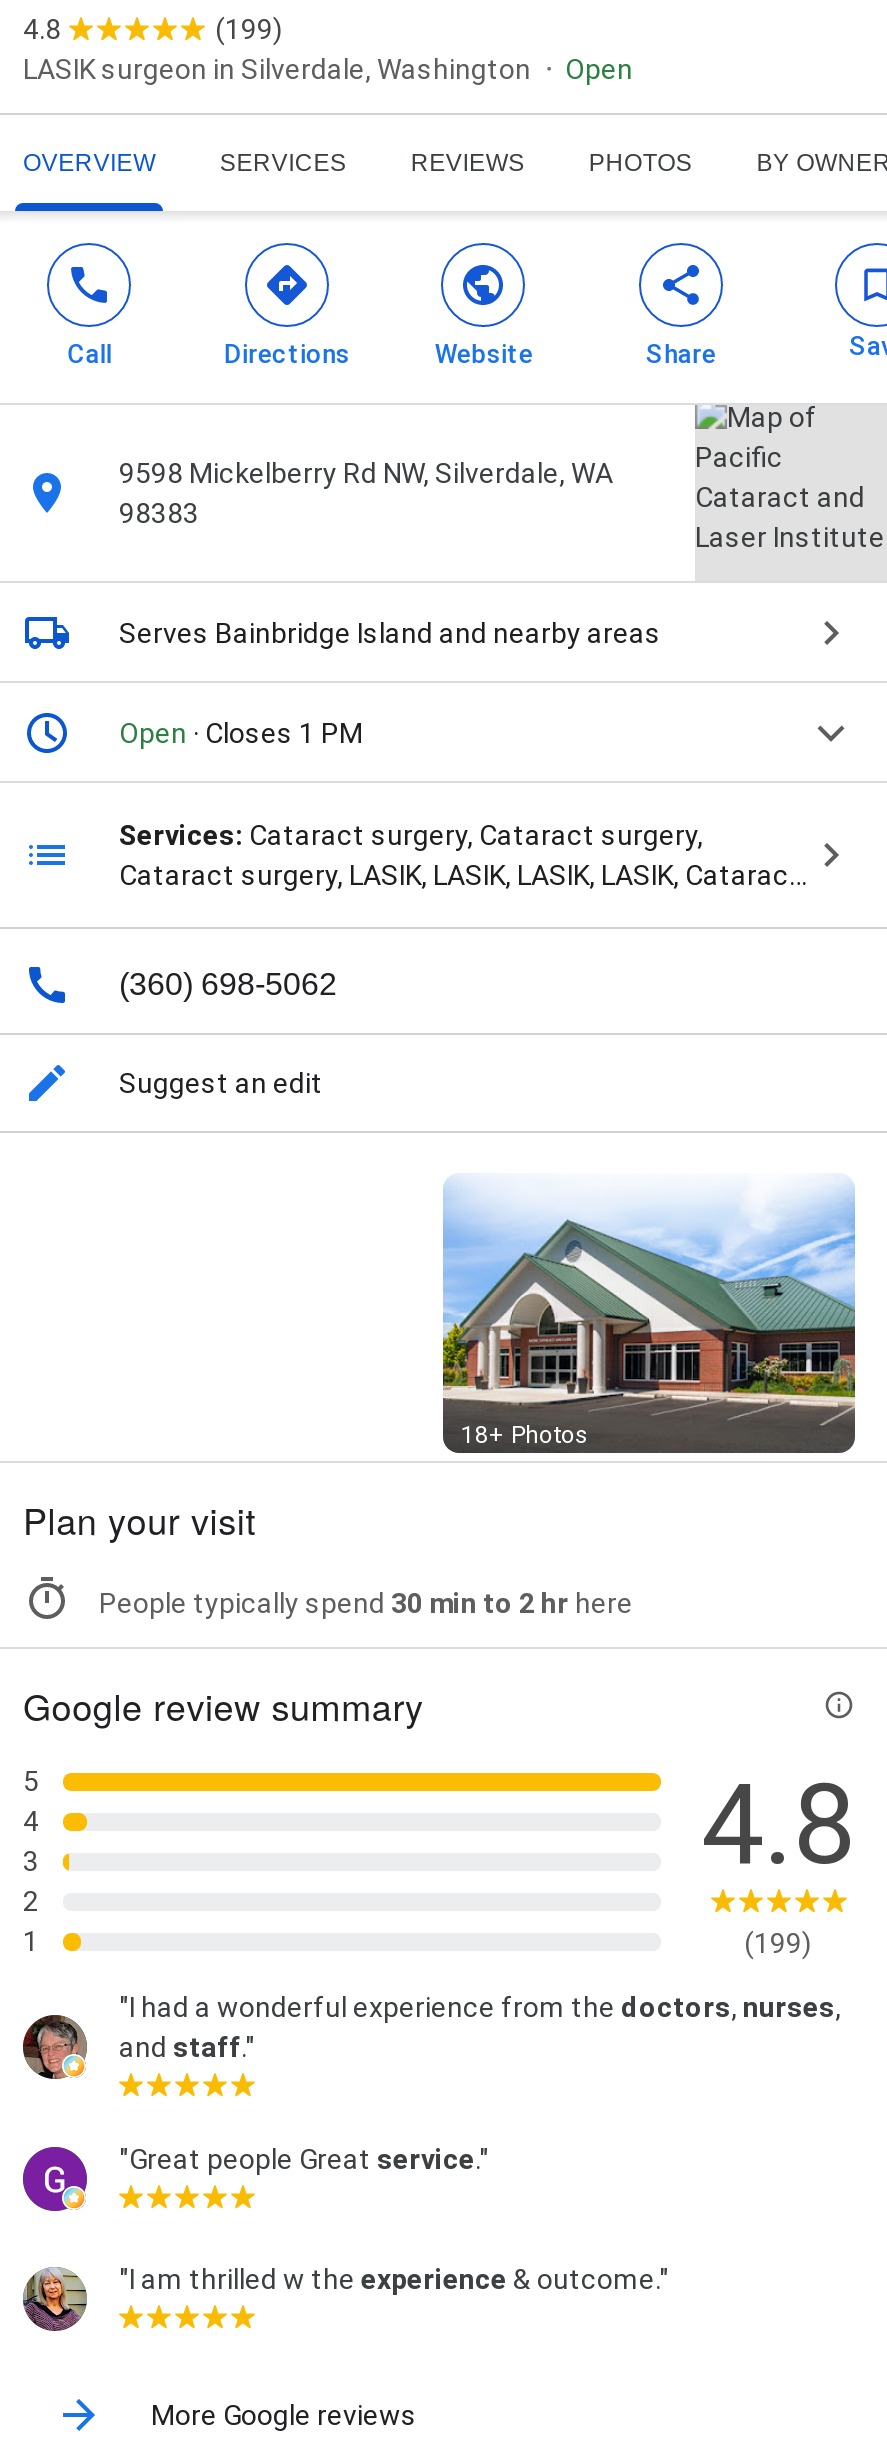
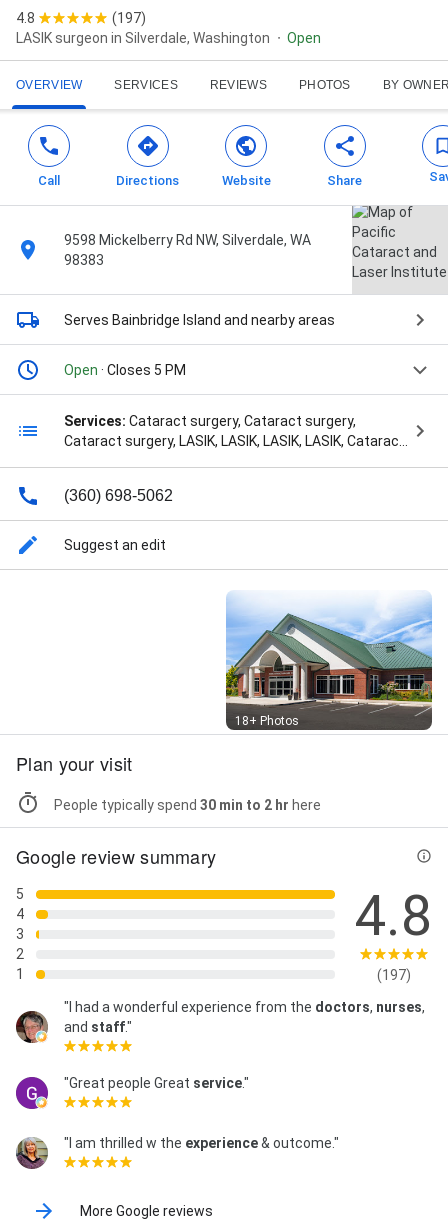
[215,13,283,45] (199) -> [112,10,146,26] (197)
[119,717,363,749] Open · Closes 1 PM -> [64,362,186,378] Open · Closes 5 PM
[744,1926,812,1958] (199) -> [376,967,410,983] (197)

